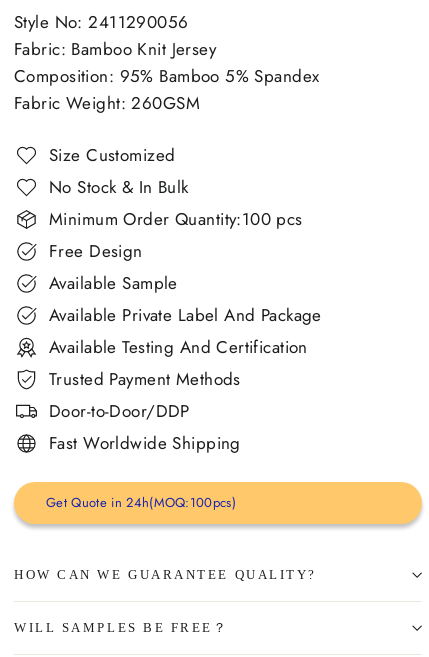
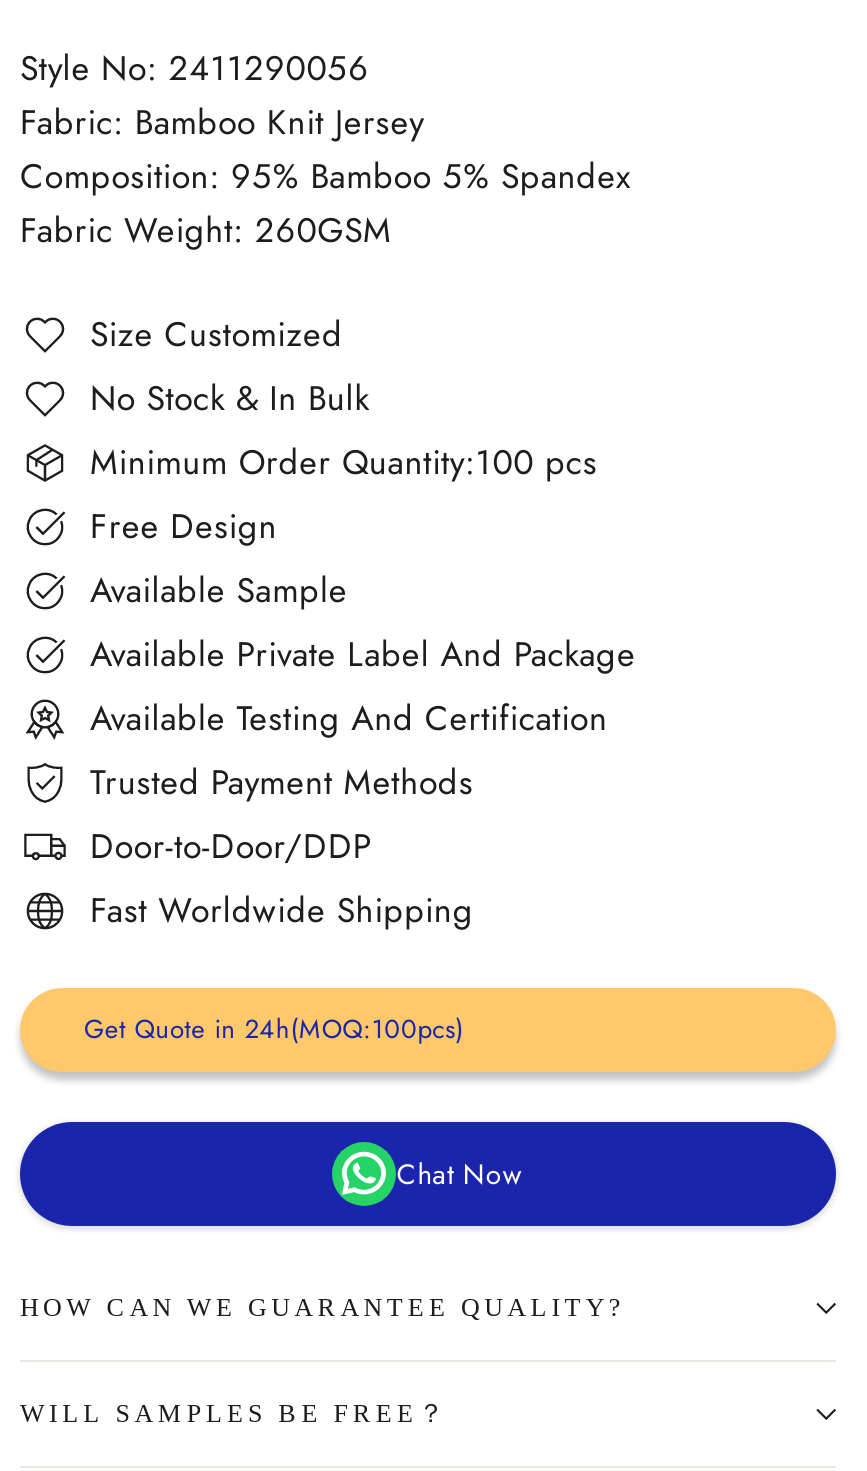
none -> [397,1154,523,1194] Chat Now

